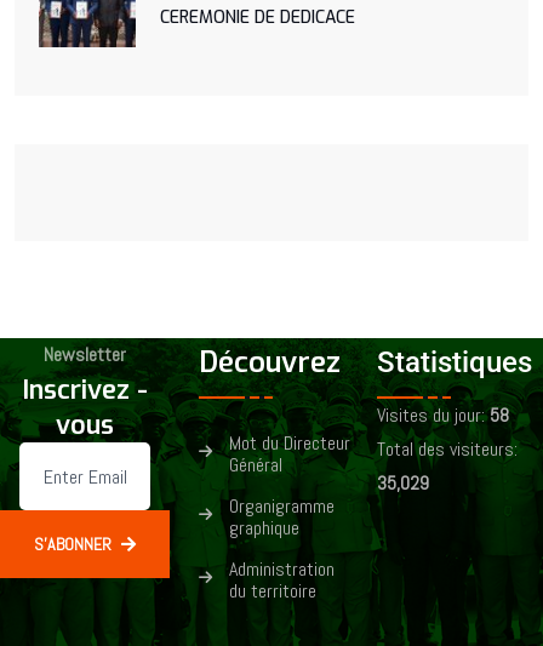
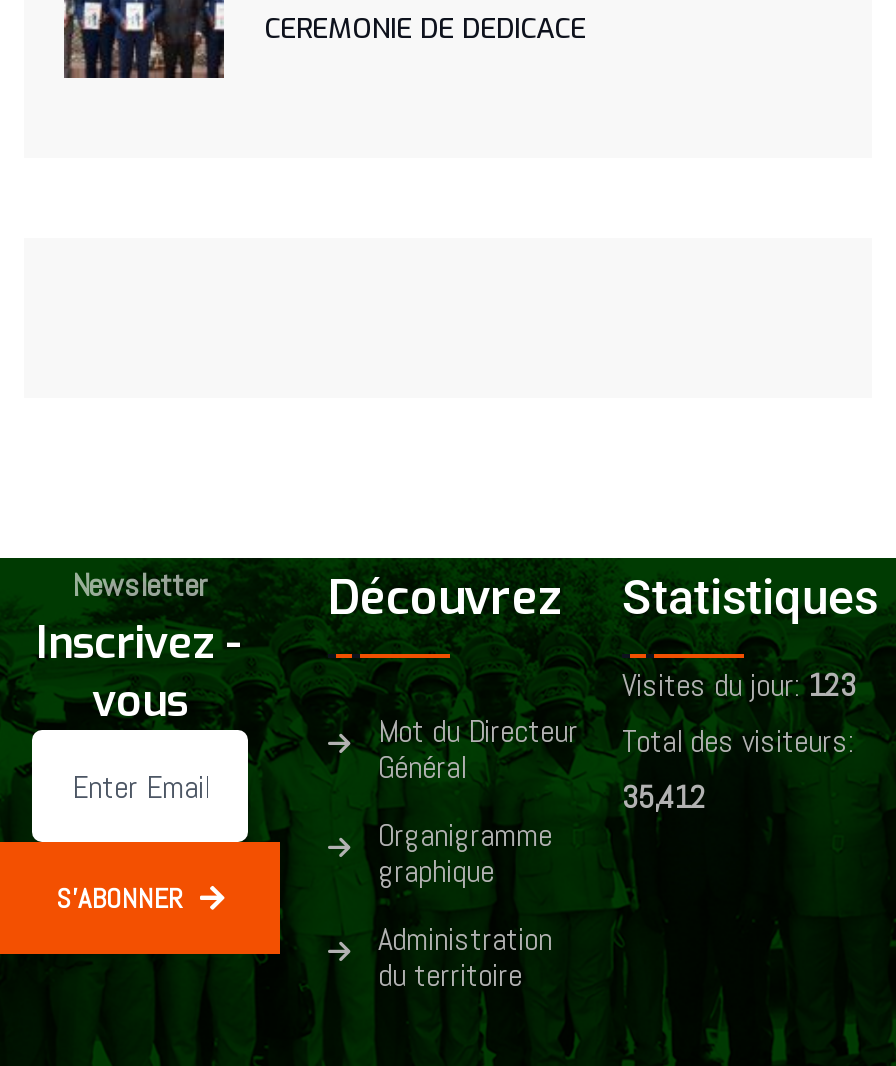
[377,402,509,428] Visites du jour: 58 -> [622,664,856,706] Visites du jour: 123
[377,470,429,496] 35,029 -> [622,776,706,818] 35,412

